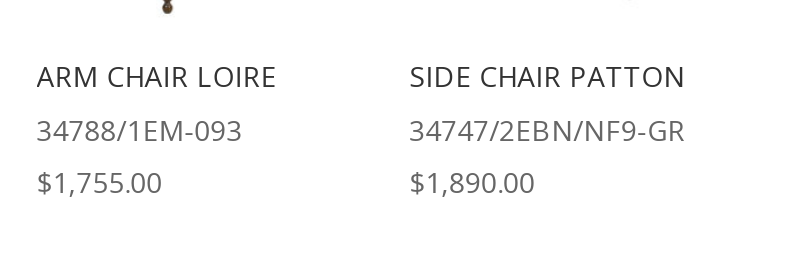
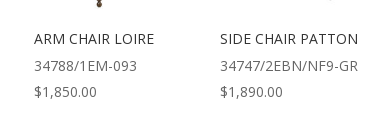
[37,164,163,202] $1,755.00 -> [34,82,97,101] $1,850.00

